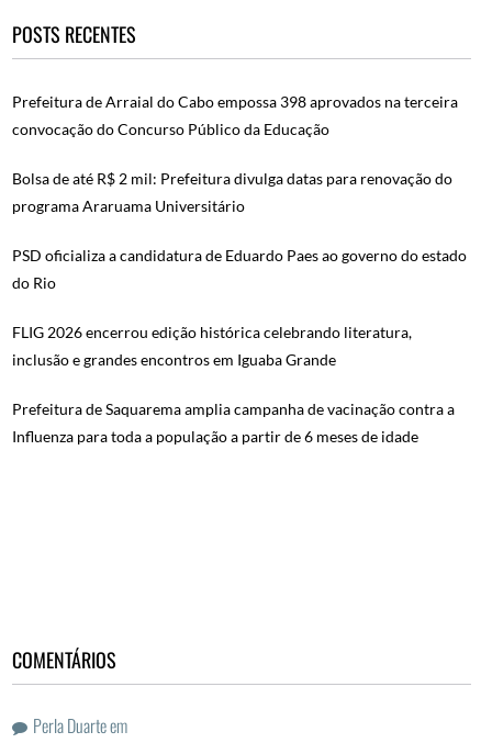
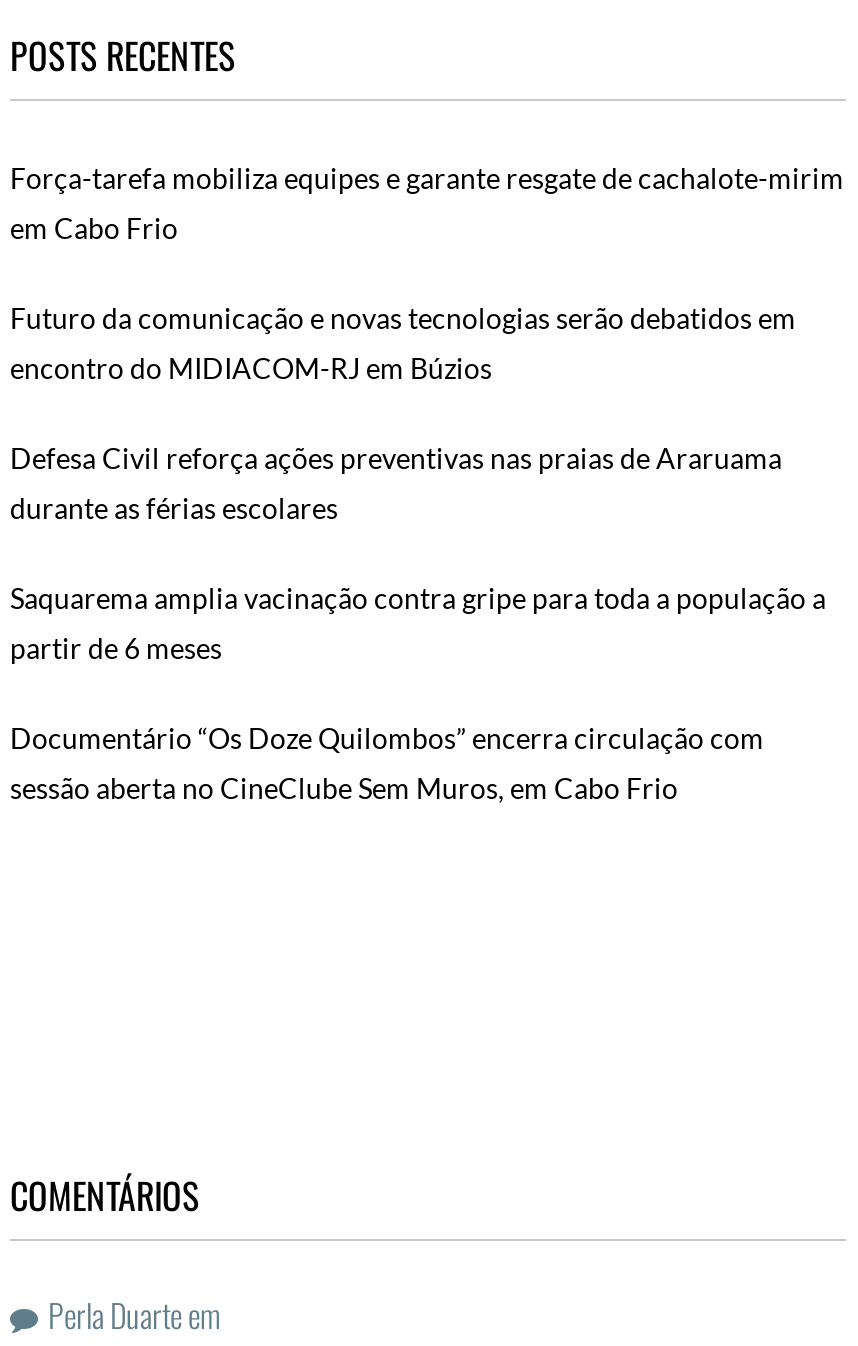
[12,93,458,111] Prefeitura de Arraial do Cabo empossa 398 aprovados na terceira -> [10,161,844,195] Força-tarefa mobiliza equipes e garante resgate de cachalote-mirim
[12,120,329,139] convocação do Concurso Público da Educação -> [10,211,178,245] em Cabo Frio
[12,169,452,188] Bolsa de até R$ 2 mil: Prefeitura divulga datas para renovação do -> [10,301,796,335] Futuro da comunicação e novas tecnologias serão debatidos em
[12,197,245,216] programa Araruama Universitário -> [10,351,492,385] encontro do MIDIACOM-RJ em Búzios
[12,246,467,265] PSD oficializa a candidatura de Eduardo Paes ao governo do estado -> [10,441,782,475] Defesa Civil reforça ações preventivas nas praias de Araruama
[12,274,56,292] do Rio -> [10,491,338,525] durante as férias escolares
[12,323,412,342] FLIG 2026 encerrou edição histórica celebrando literatura, -> [10,581,826,615] Saquarema amplia vacinação contra gripe para toda a população a
[12,351,336,369] inclusão e grandes encontros em Iguaba Grande -> [10,631,222,665] partir de 6 meses
[12,400,455,419] Prefeitura de Saquarema amplia campanha de vacinação contra a -> [10,721,764,755] Documentário “Os Doze Quilombos” encerra circulação com
[12,427,418,446] Influenza para toda a população a partir de 6 meses de idade -> [10,771,678,805] sessão aberta no CineClube Sem Muros, em Cabo Frio

